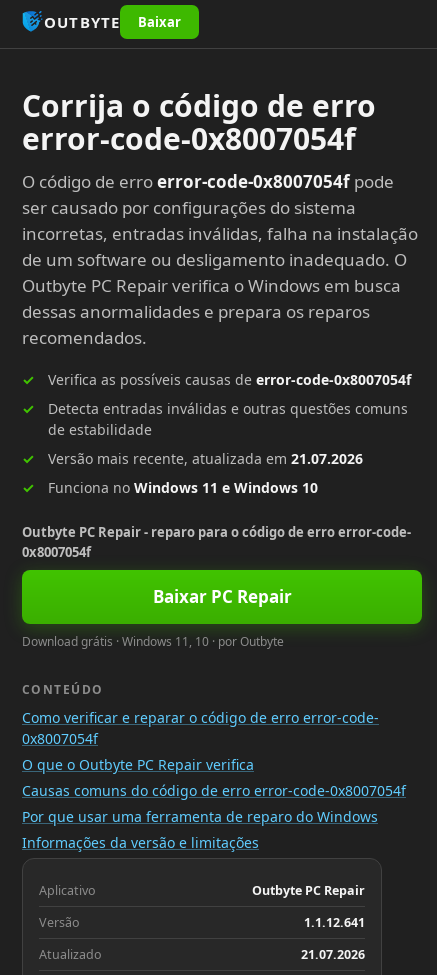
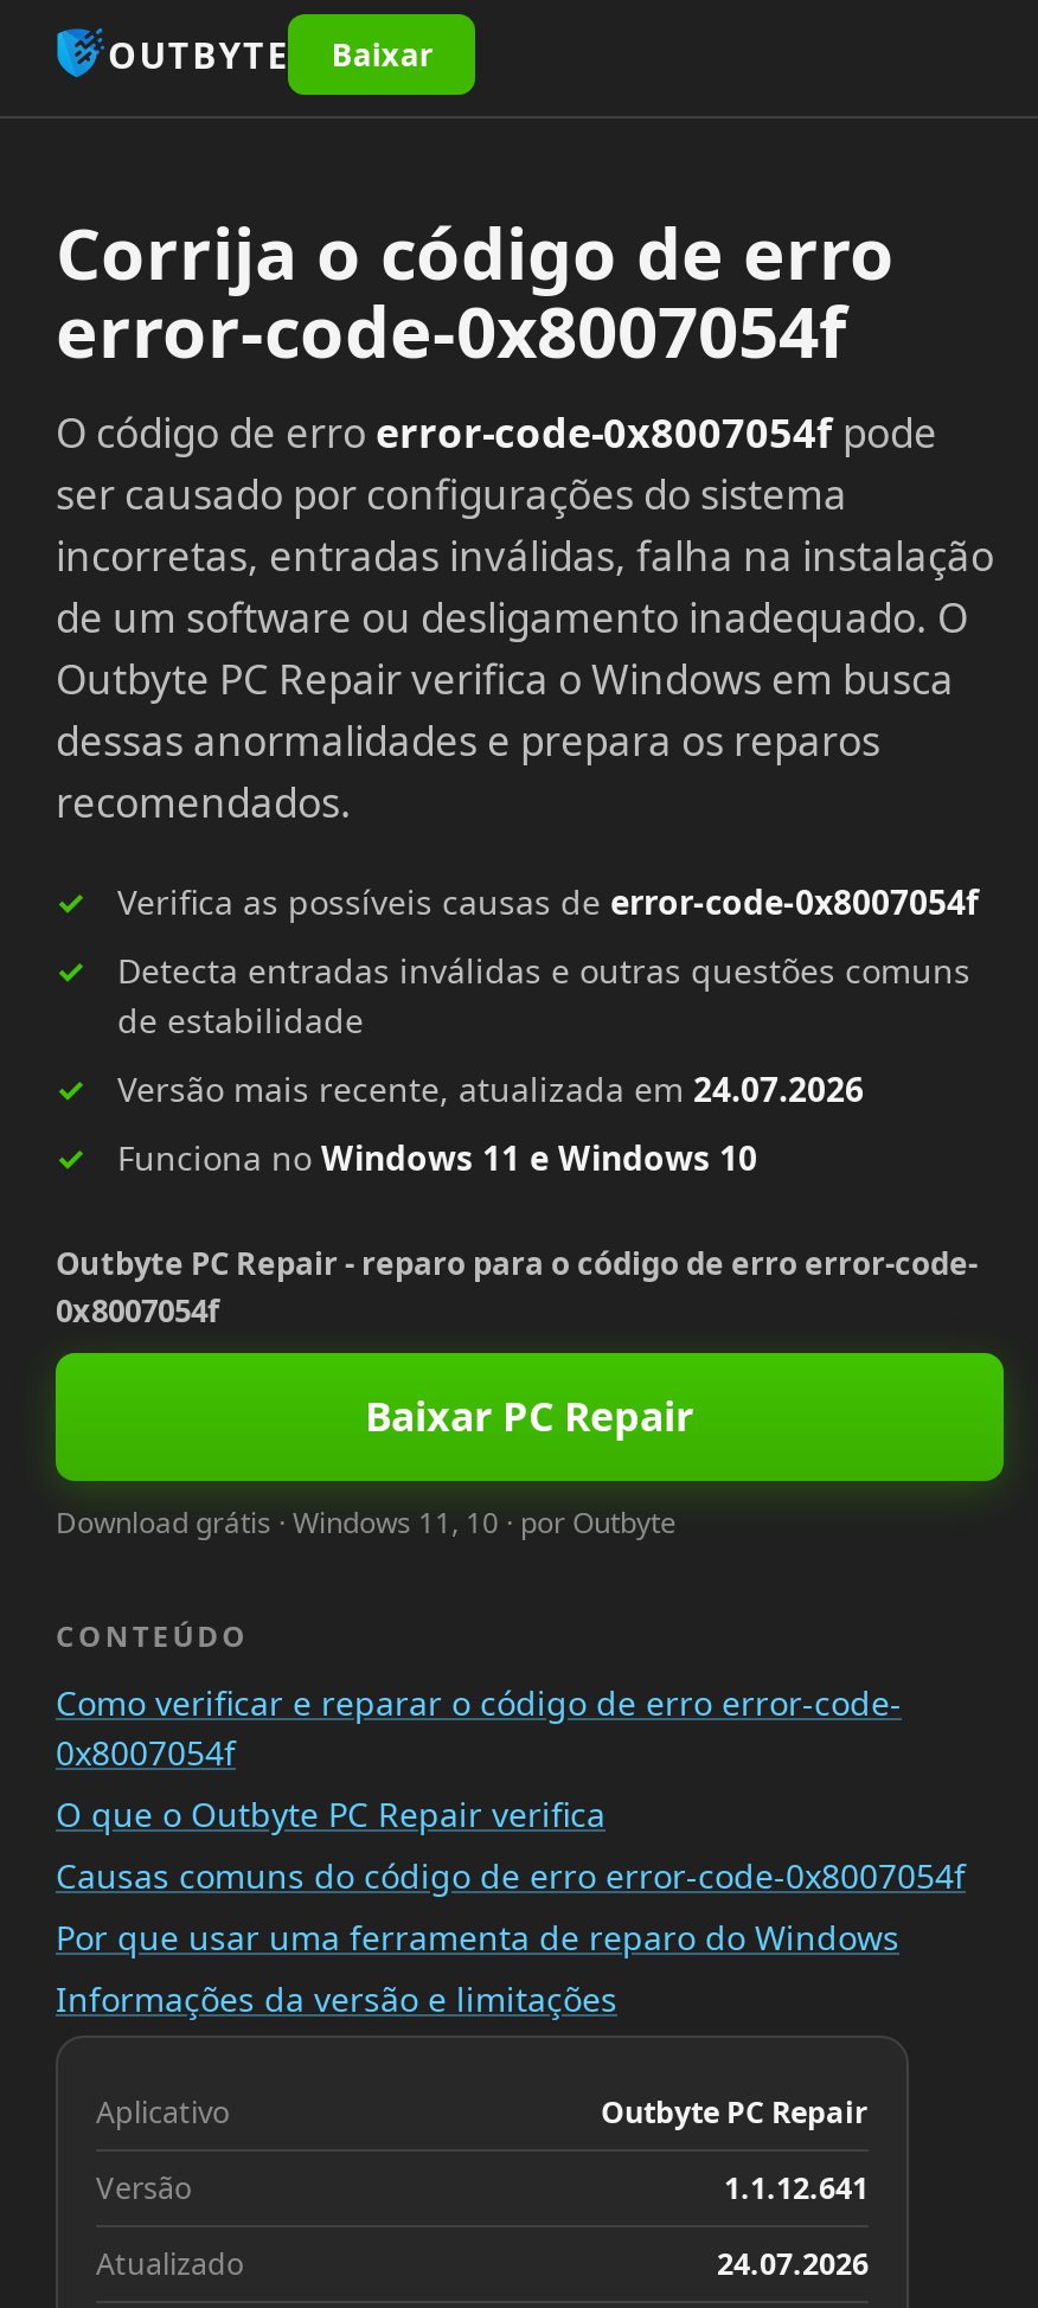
[48,449,363,468] Versão mais recente, atualizada em 21.07.2026 -> [117,1066,864,1111] Versão mais recente, atualizada em 24.07.2026
[301,946,365,963] 21.07.2026 -> [717,2244,869,2284] 24.07.2026

